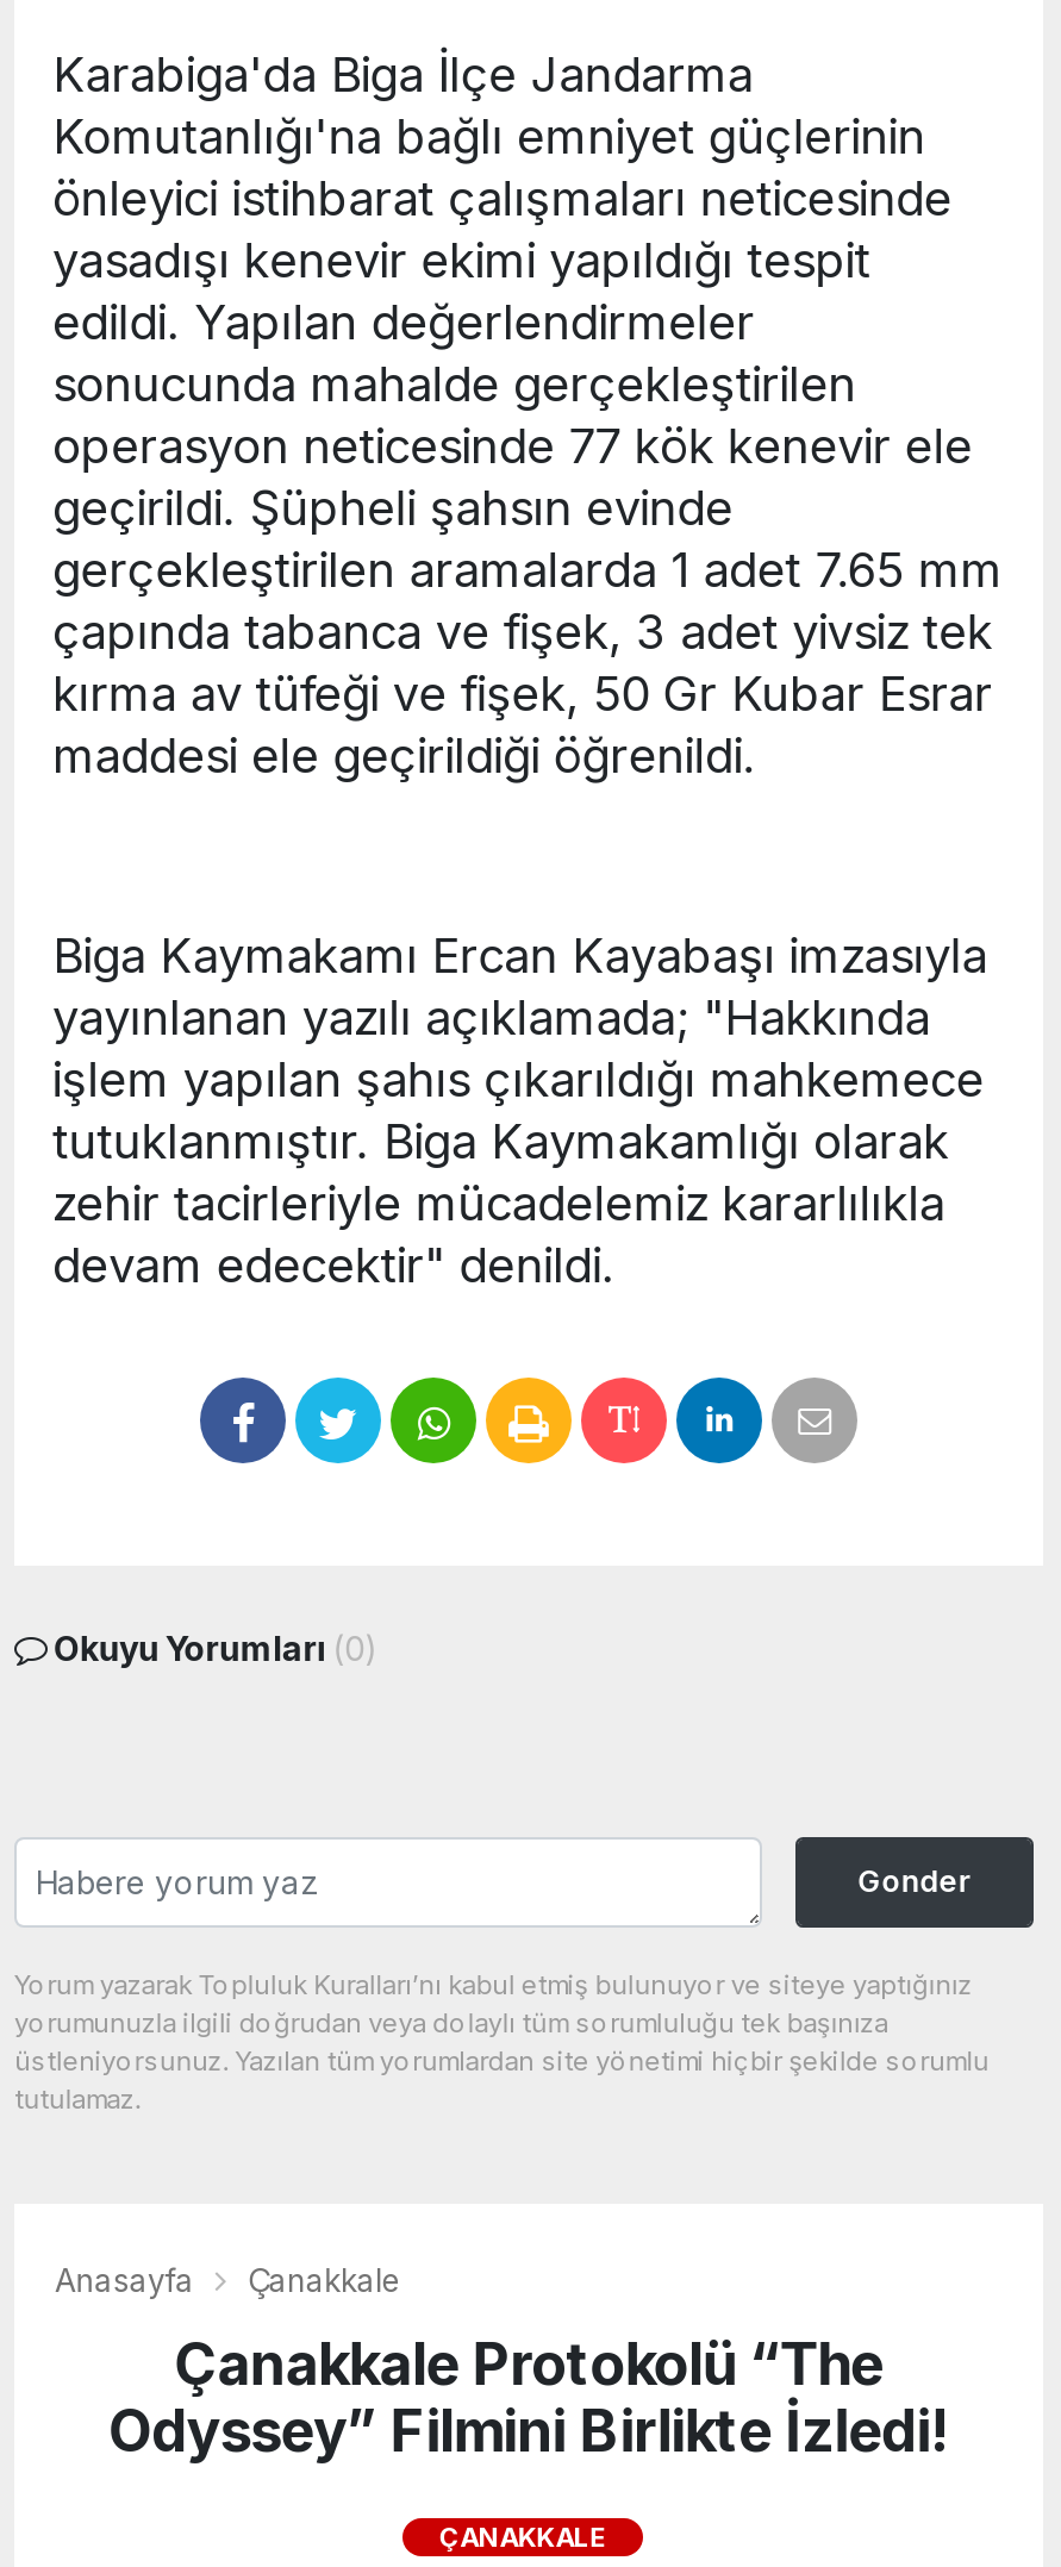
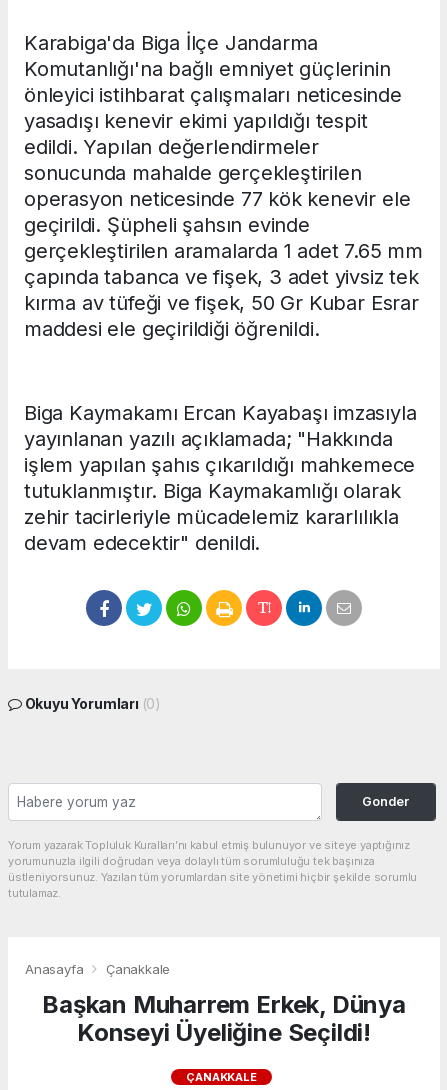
[109,2331,949,2466] Çanakkale Protokolü “The | Odyssey” Filmini Birlikte İzledi! -> [42,990,406,1047] Başkan Muharrem Erkek, Dünya | Konseyi Üyeliğine Seçildi!

